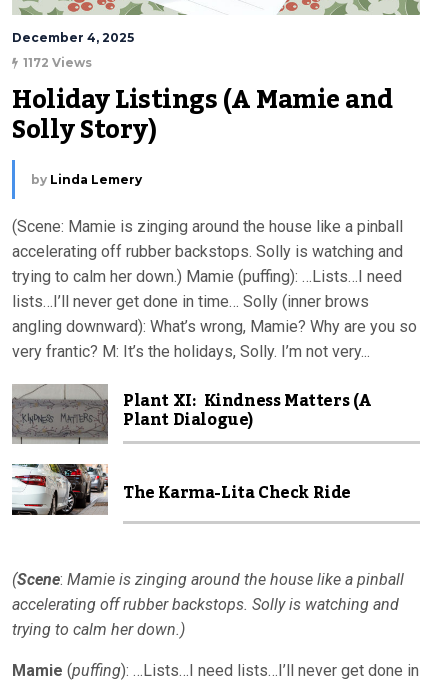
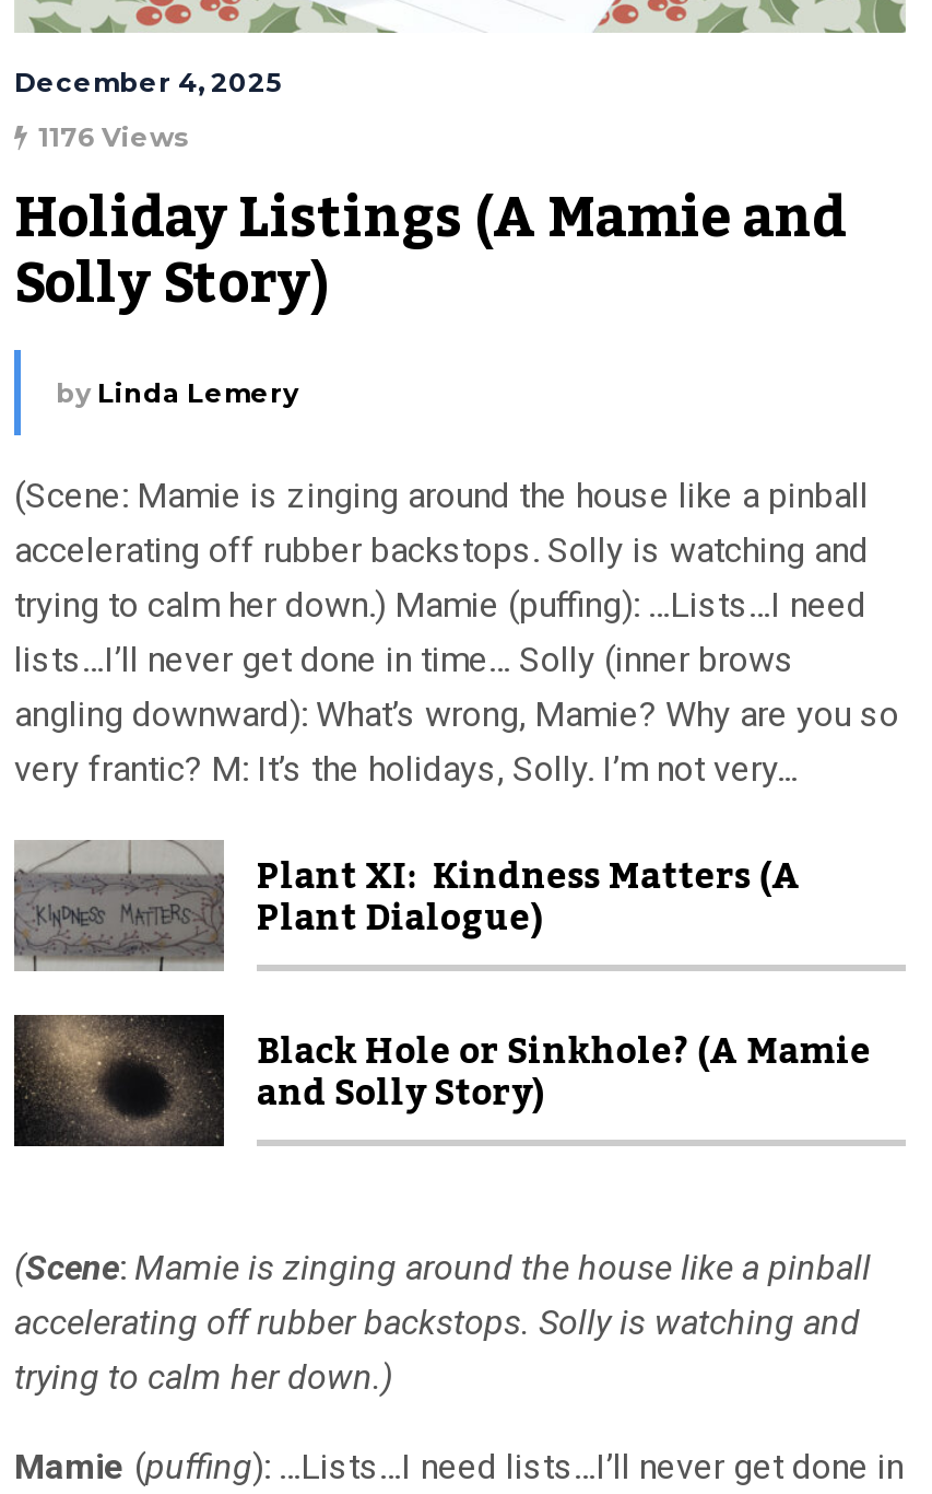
[23,55,92,70] 1172 Views -> [38,119,189,152] 1176 Views
[11,463,351,524] [image] | The Karma-Lita Check Ride -> [12,1013,871,1148] [image] | Black Hole or Sinkhole? (A Mamie | and Solly Story)

